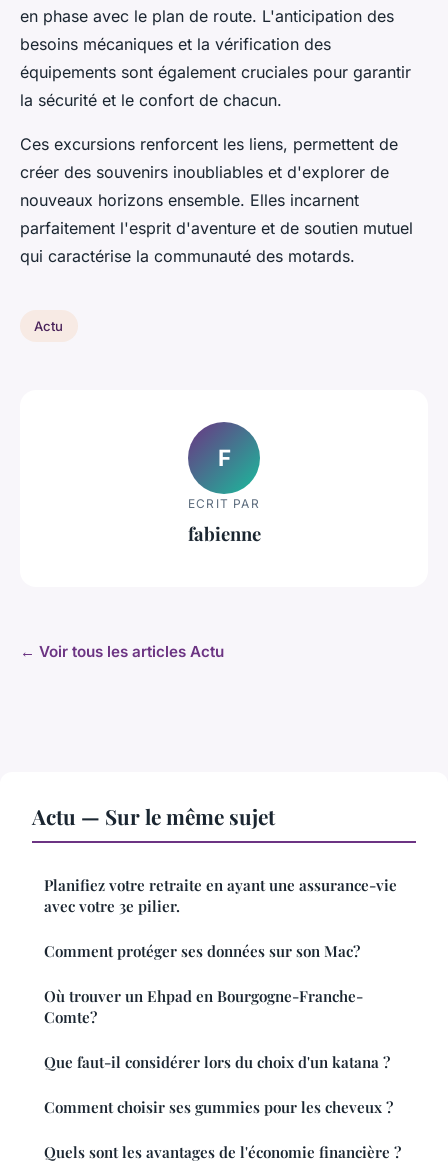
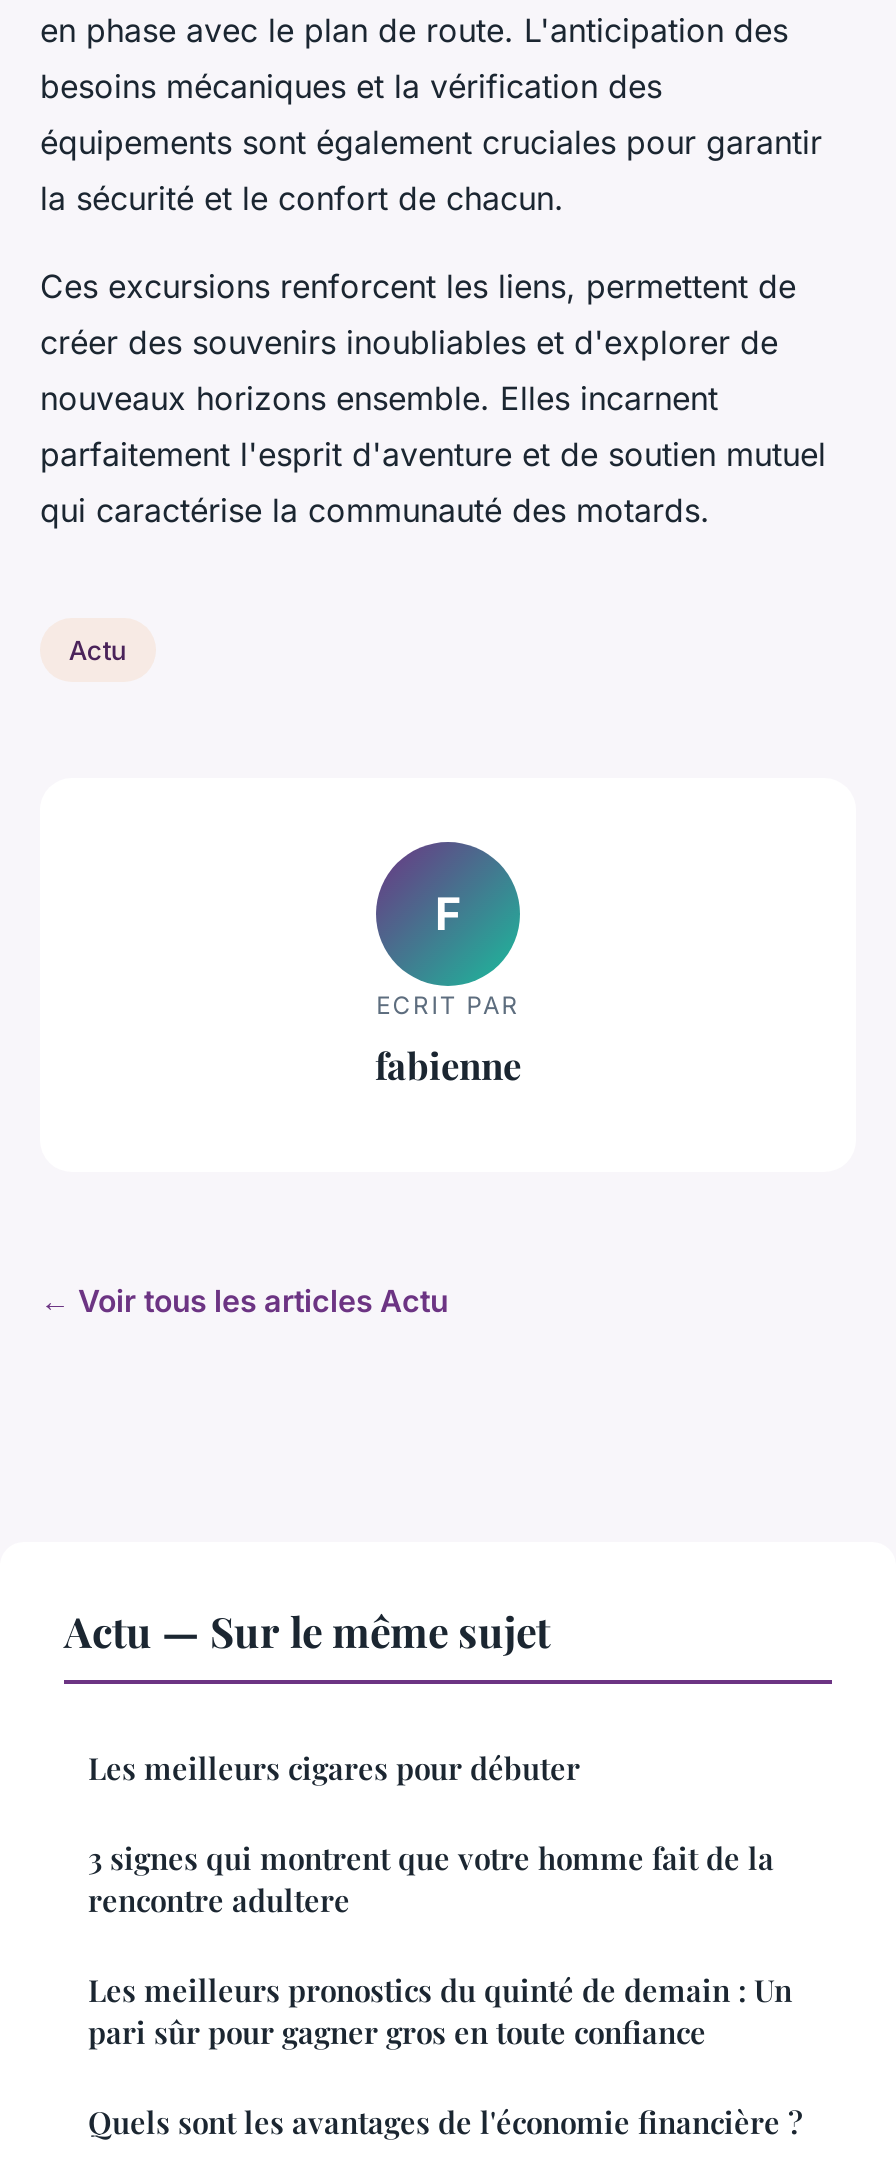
[44,875,397,1117] Planifiez votre retraite en ayant une assurance-vie | avec votre 3e pilier. | Comment protéger ses données sur son Mac? | Où trouver un Ehpad en Bourgogne-Franche- | Comte? | Que faut-il considérer lors du choix d'un katana ? | Comment choisir ses gummies pour les cheveux ? -> [88,1748,792,2052] Les meilleurs cigares pour débuter | 3 signes qui montrent que votre homme fait de la | rencontre adultere | Les meilleurs pronostics du quinté de demain : Un | pari sûr pour gagner gros en toute confiance

